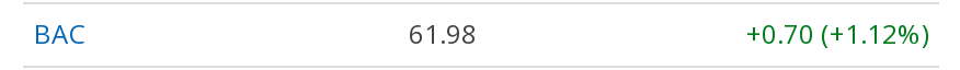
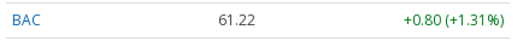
[409,14,477,51] 61.98 -> [218,9,255,30] 61.22
[746,14,928,51] +0.70 (+1.12%) -> [404,9,504,30] +0.80 (+1.31%)

